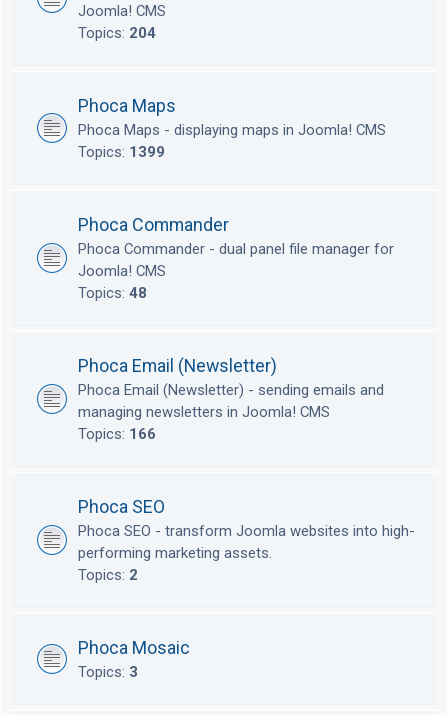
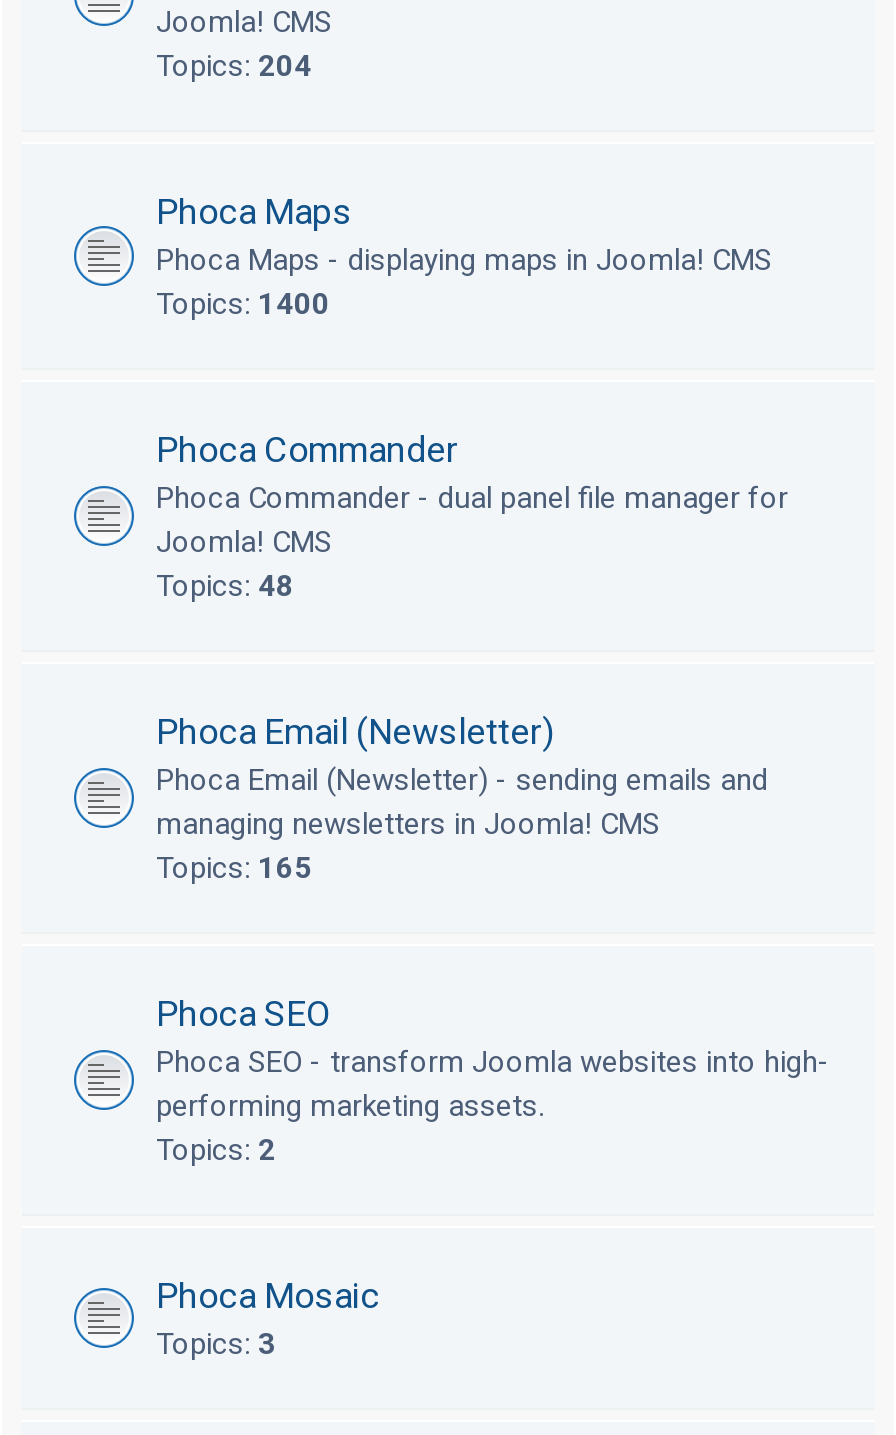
[78,143,165,161] Topics: 1399 -> [156,287,330,323] Topics: 1400
[78,425,156,443] Topics: 166 -> [156,851,312,887] Topics: 165

